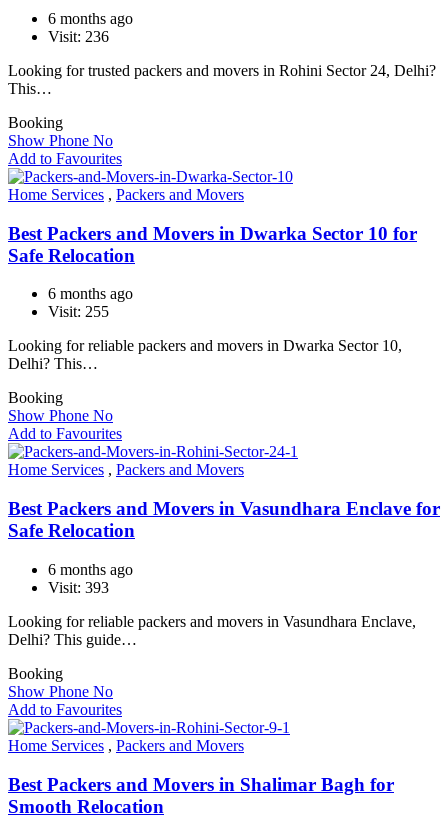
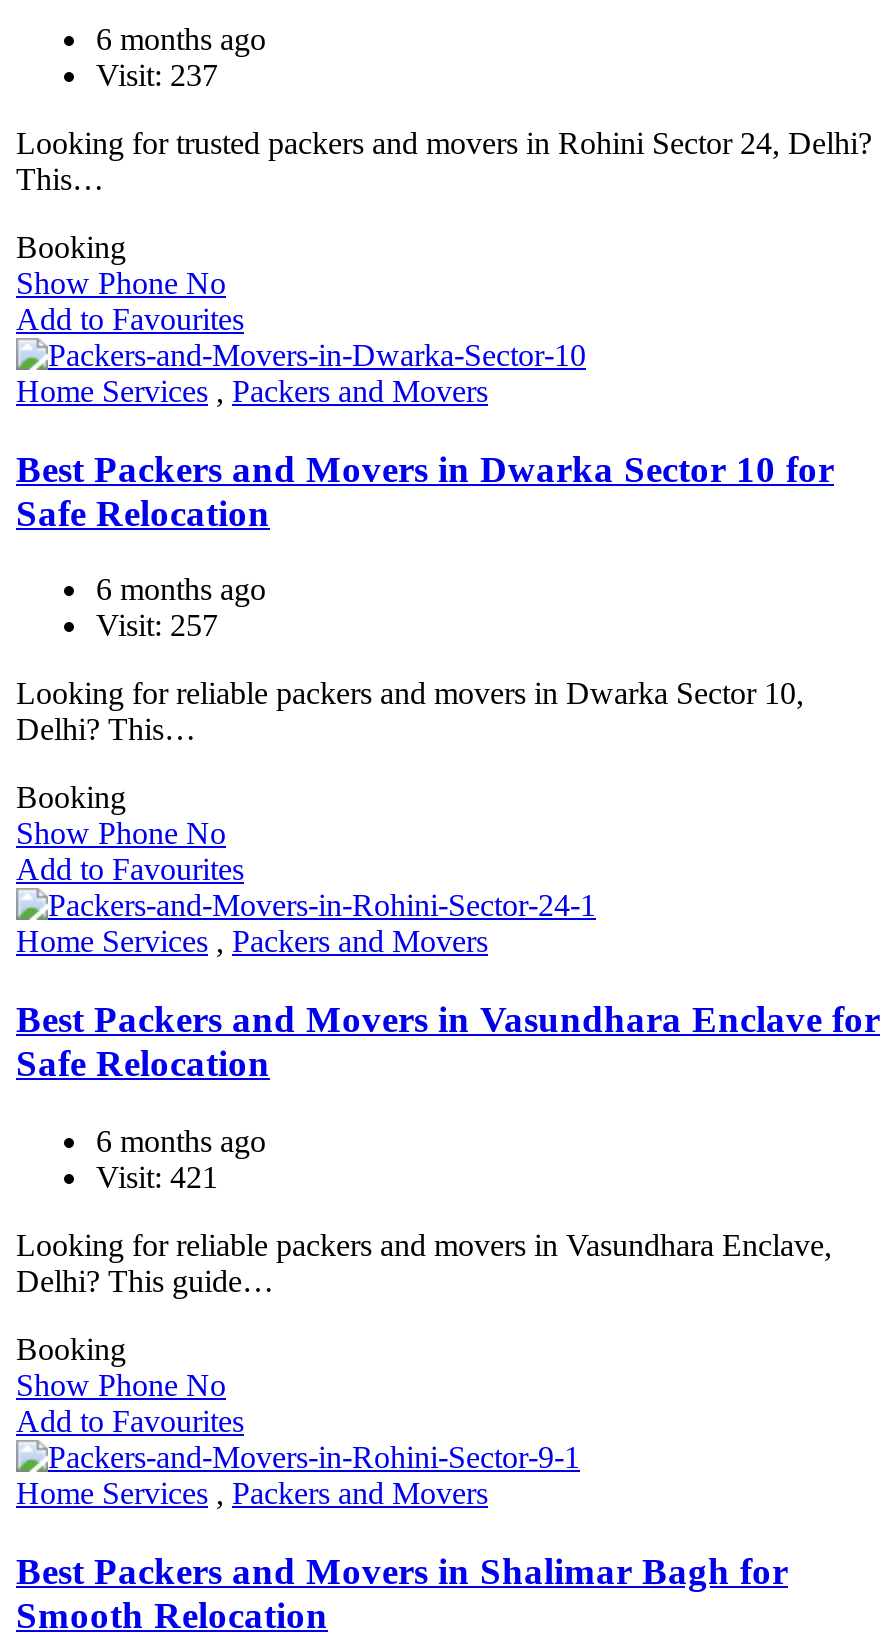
[48,28,109,45] Visit: 236 -> [96,58,218,92] Visit: 237
[48,303,109,320] Visit: 255 -> [96,609,218,643] Visit: 257
[48,579,109,596] Visit: 393 -> [96,1160,218,1194] Visit: 421

